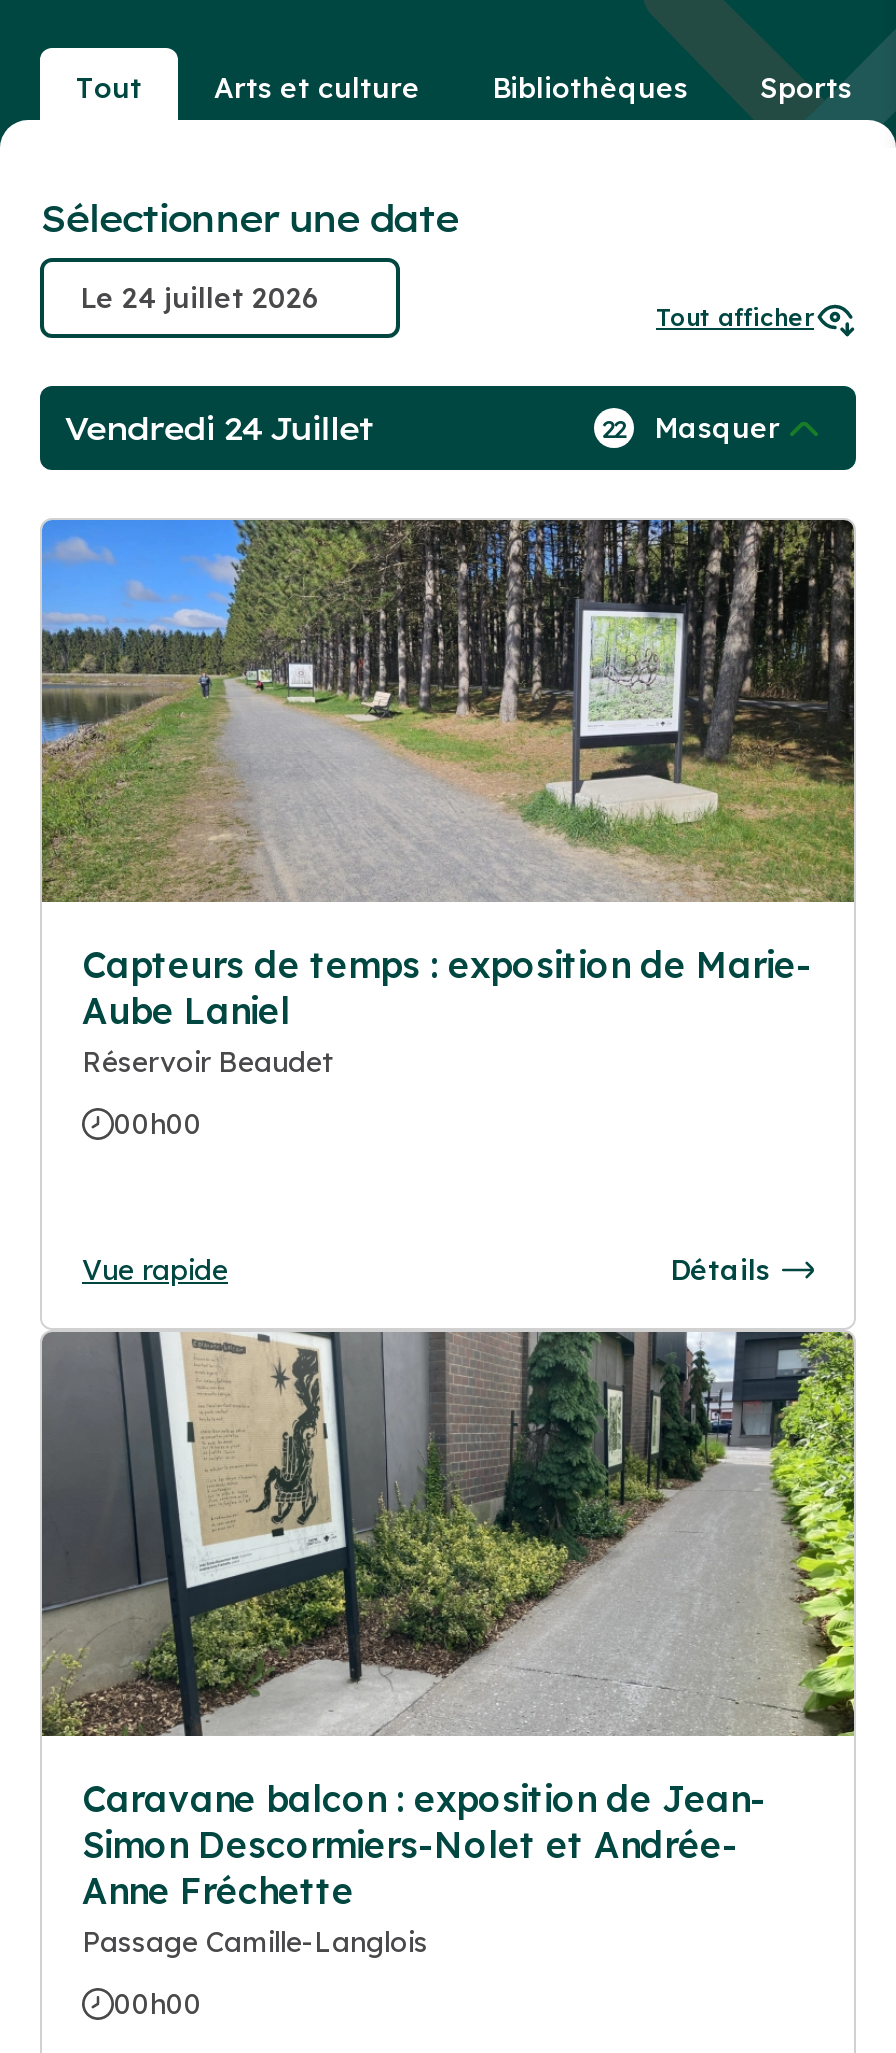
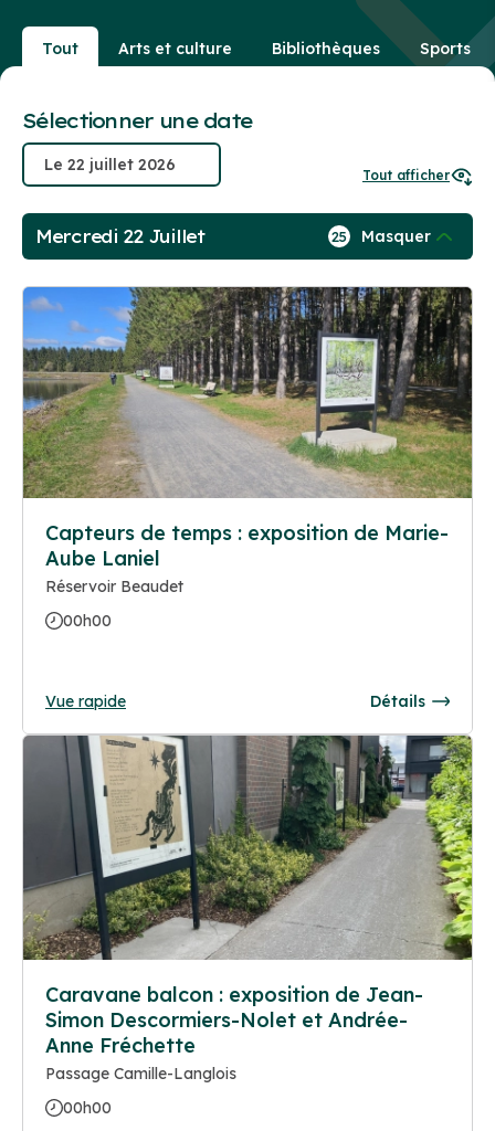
[64,408,373,448] Vendredi 24 Juillet -> [35,226,205,248] Mercredi 22 Juillet
[602,410,780,446] 22 Masquer -> [332,227,431,247] 25 Masquer

